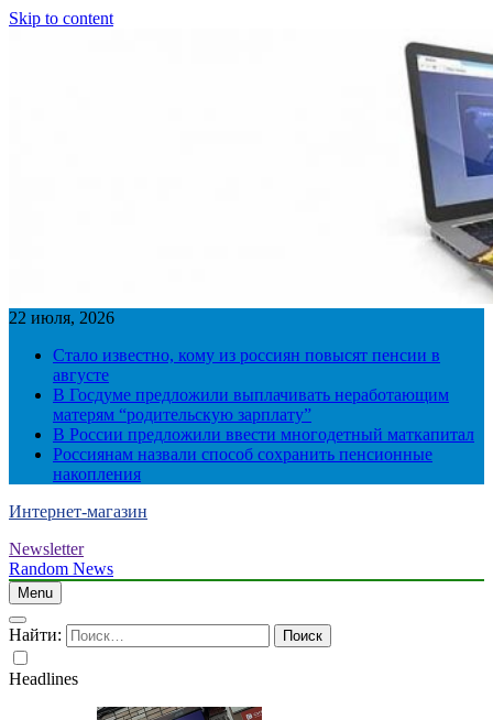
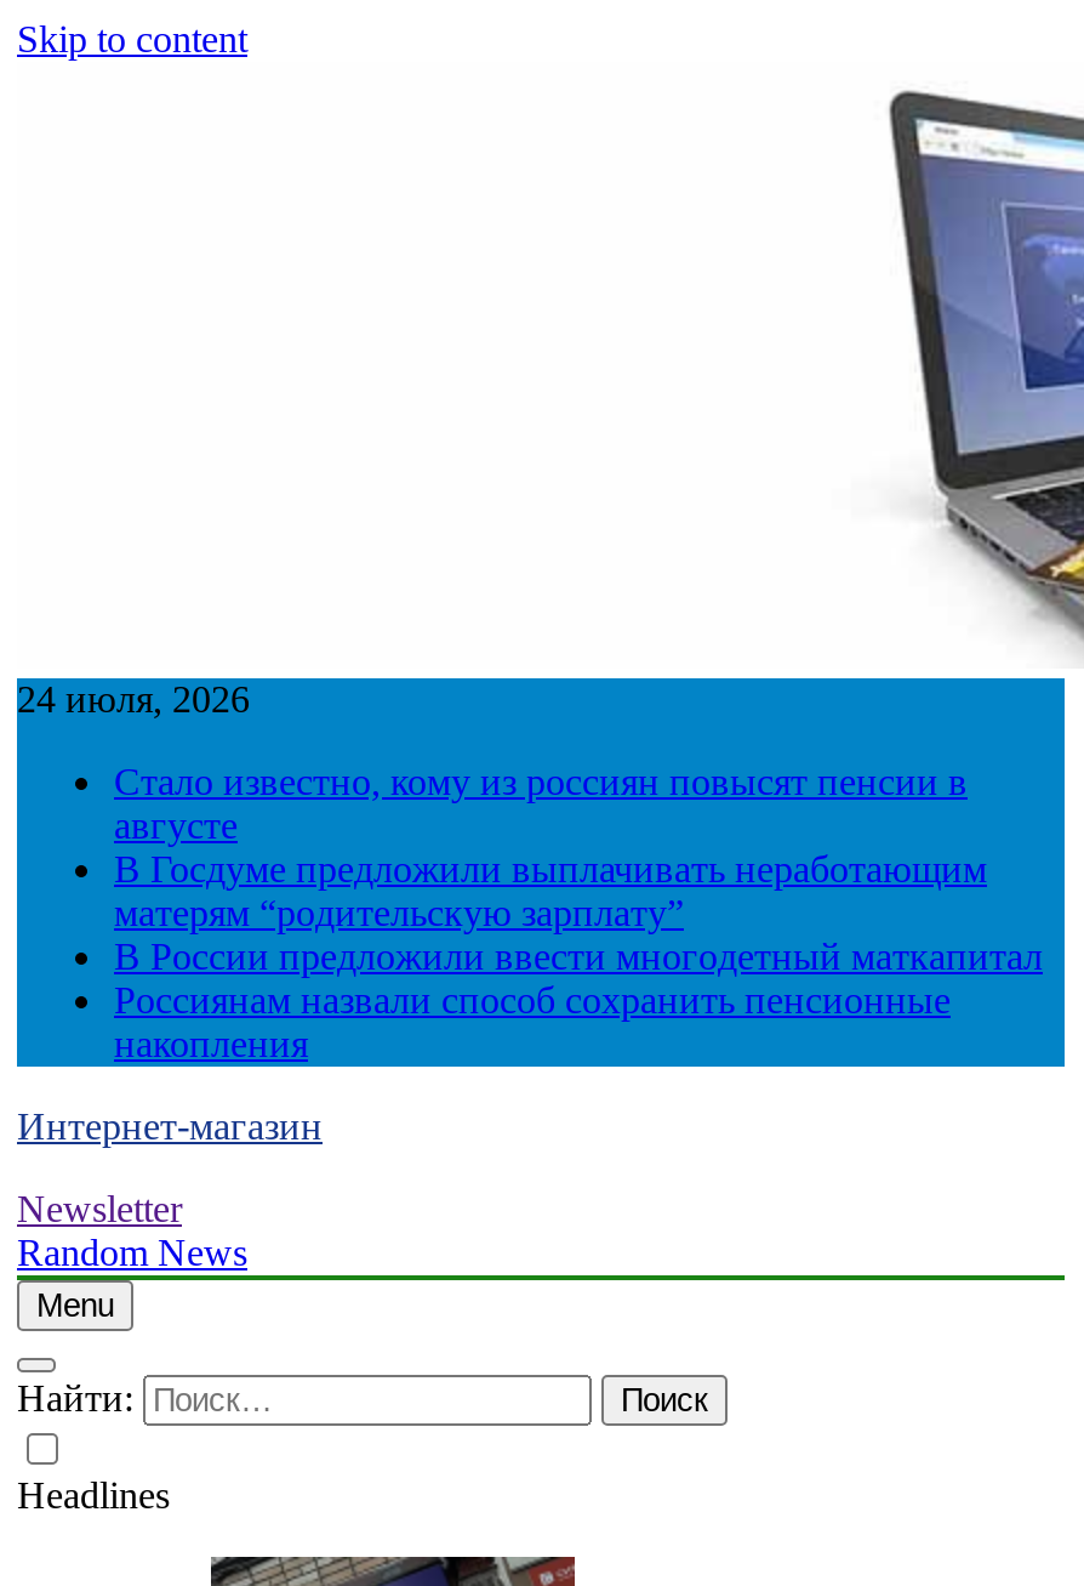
[9,308,114,327] 22 июля, 2026 -> [17,678,250,720] 24 июля, 2026

